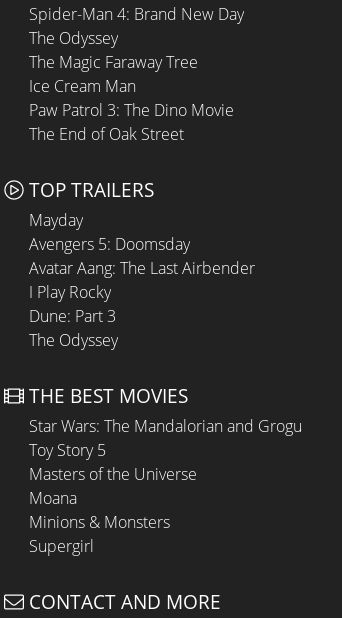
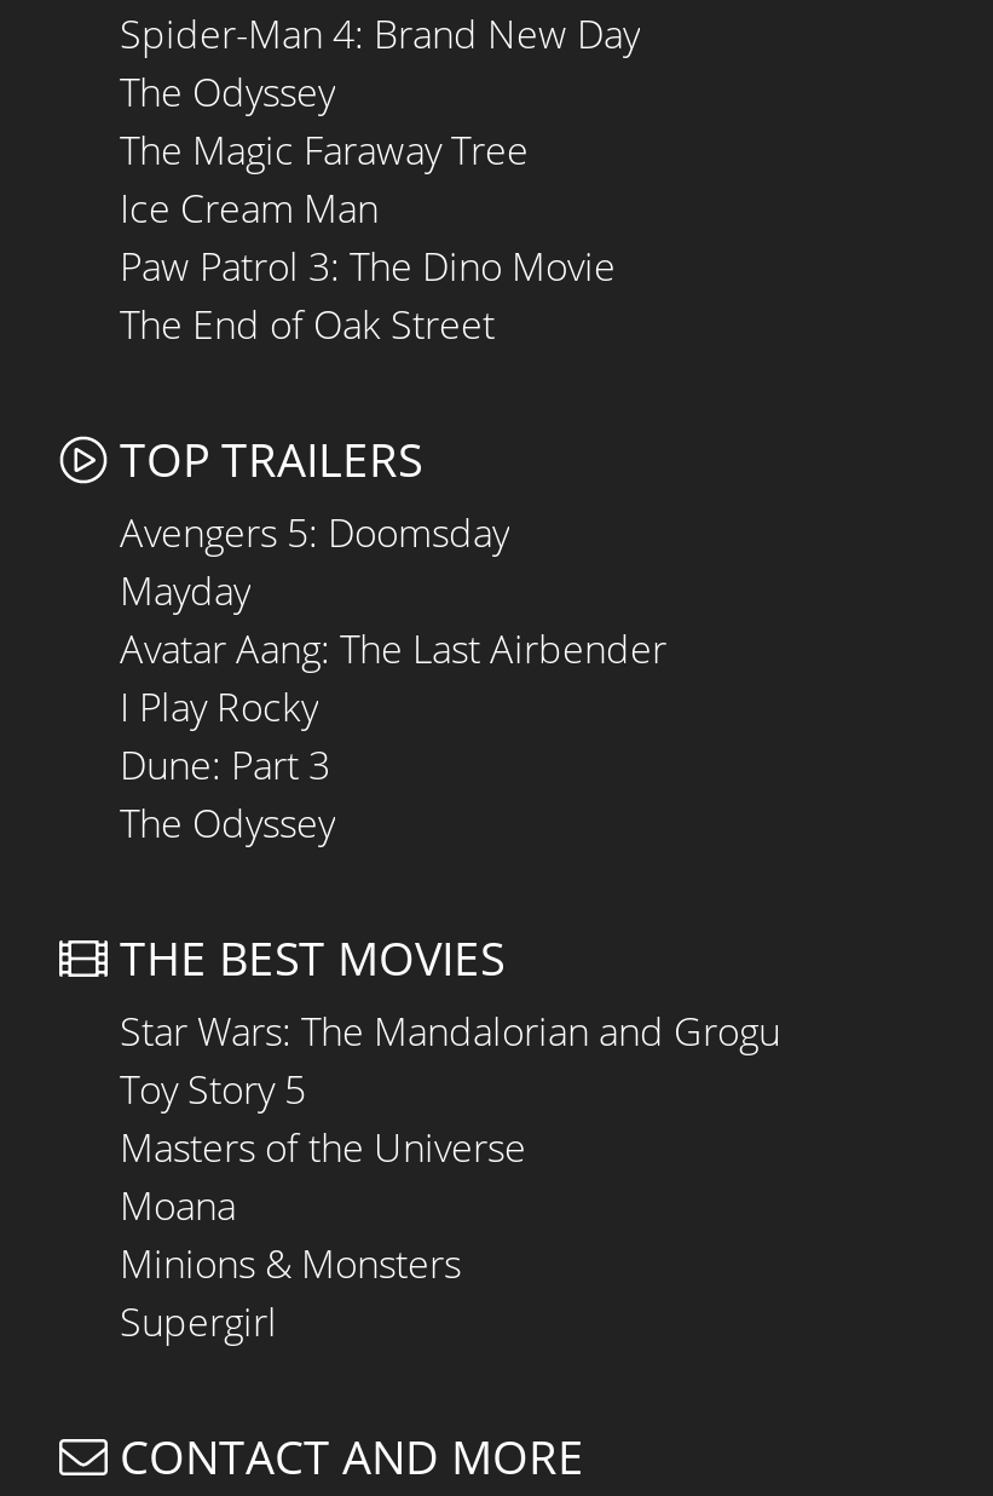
moved [29,209,83,231] -> [120,564,250,618]: Mayday
moved [29,233,190,255] -> [120,506,509,559]: Avengers 5: Doomsday

